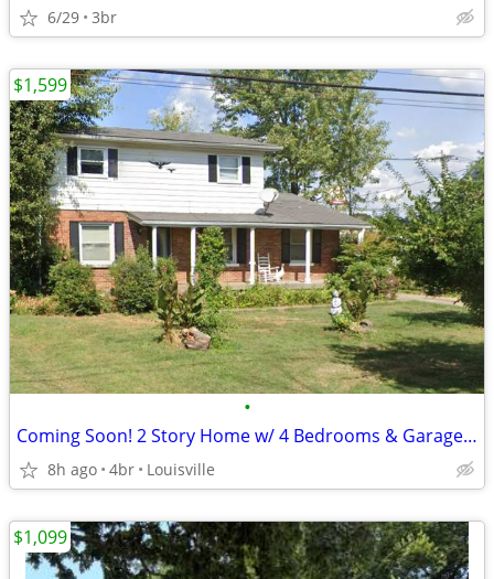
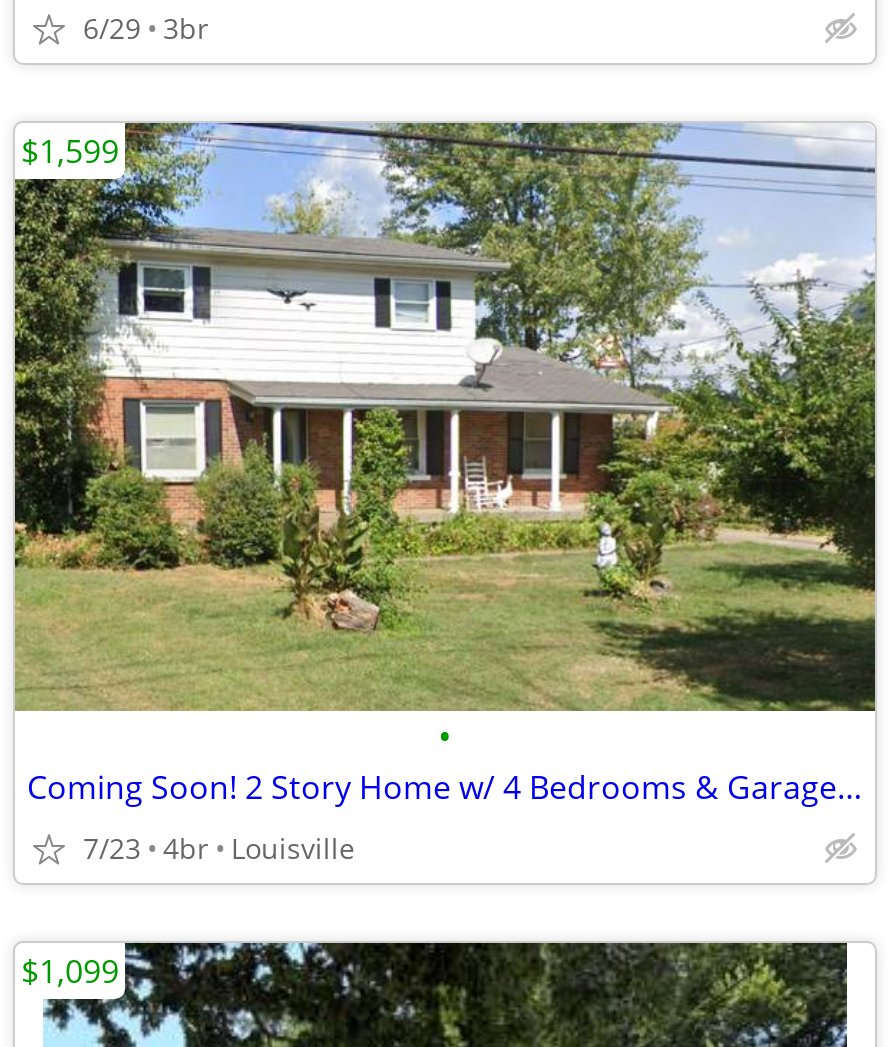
[47,459,215,480] 8h ago 4br Louisville -> [83,829,355,867] 7/23 4br Louisville

